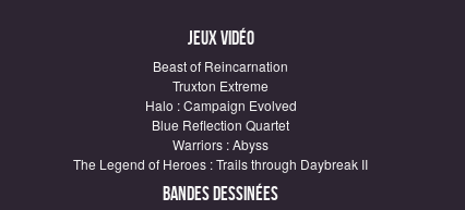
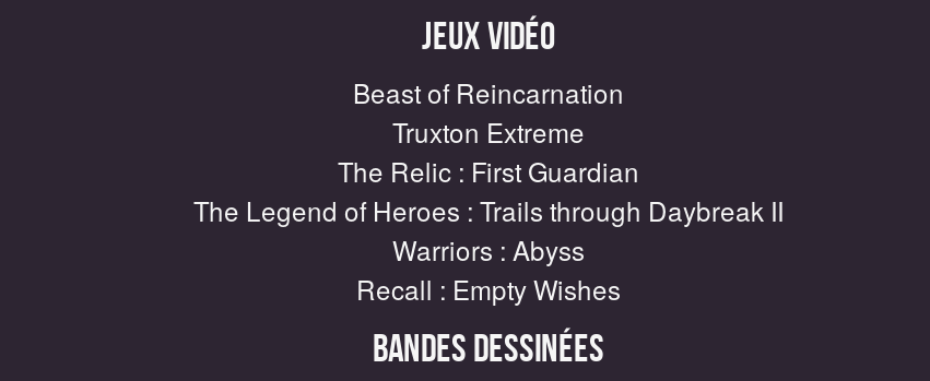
[145,96,296,134] Halo : Campaign Evolved | Blue Reflection Quartet -> [338,152,639,189] The Relic : First Guardian
moved [73,155,368,173] -> [193,191,784,228]: The Legend of Heroes : Trails through Daybreak II
none -> [356,270,621,307] Recall : Empty Wishes

